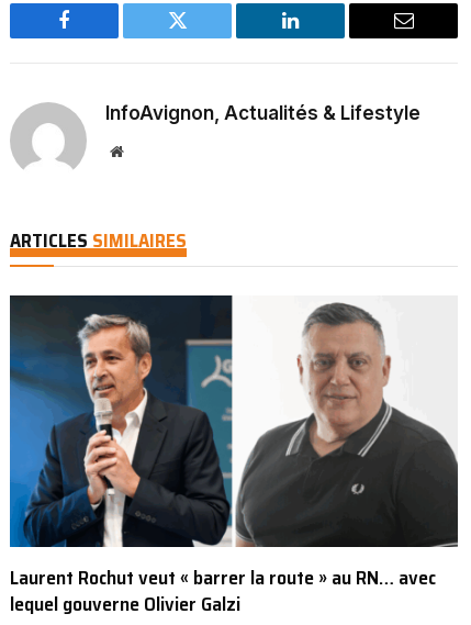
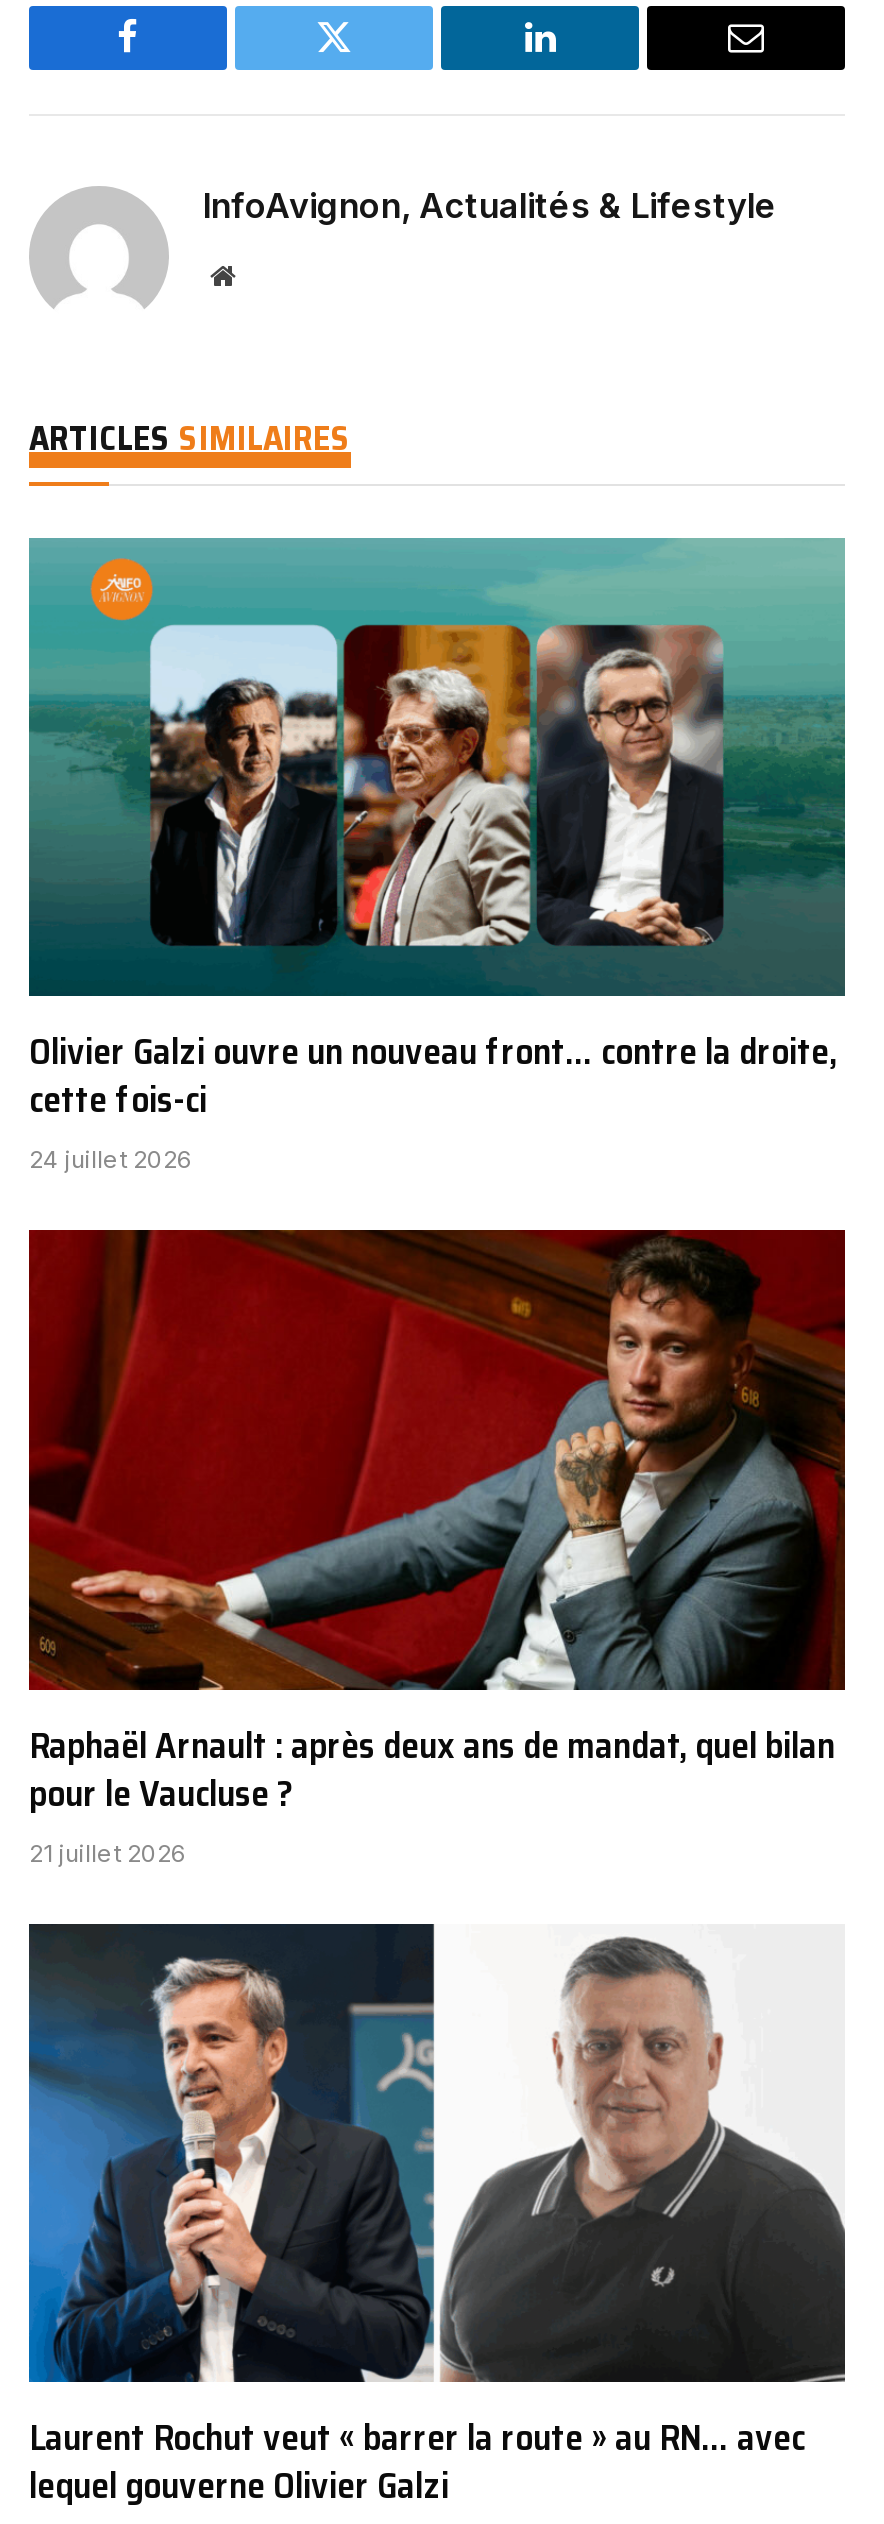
none -> [27,536,847,1175] [image] | Olivier Galzi ouvre un nouveau front… contre la droite, | cette fois-ci | 24 juillet 2026
none -> [27,1228,847,1868] [image] | Raphaël Arnault : après deux ans de mandat, quel bilan | pour le Vaucluse ? | 21 juillet 2026

